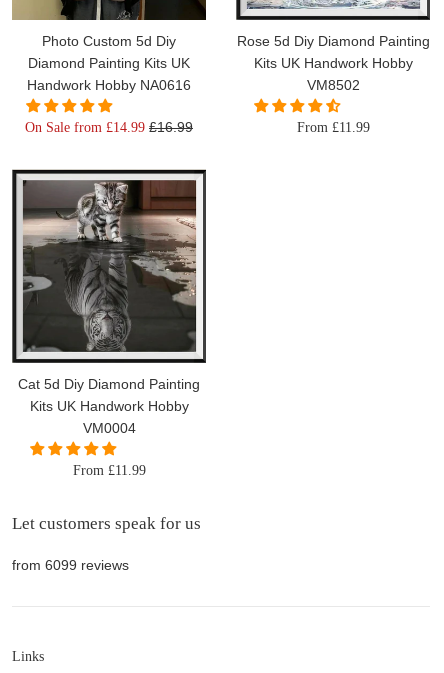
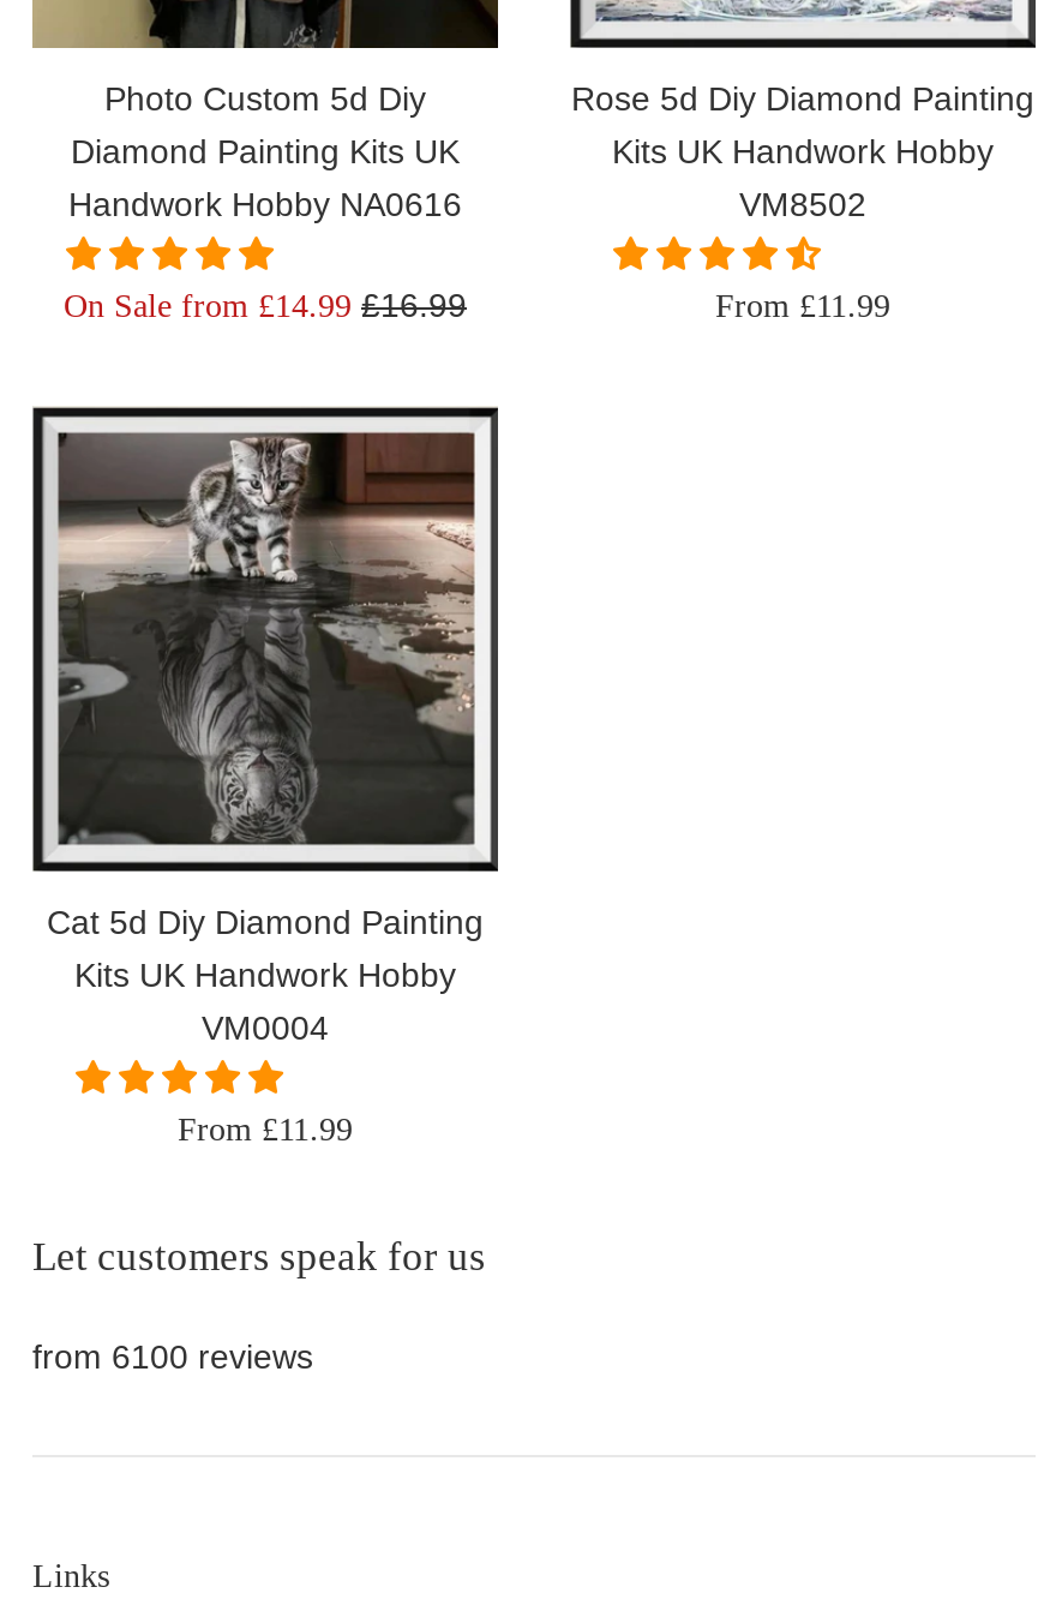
[12,556,129,572] from 6099 reviews -> [32,1336,313,1375] from 6100 reviews

